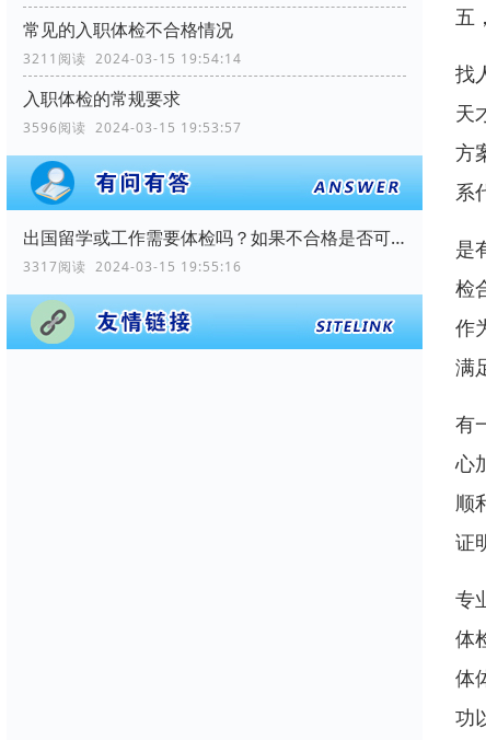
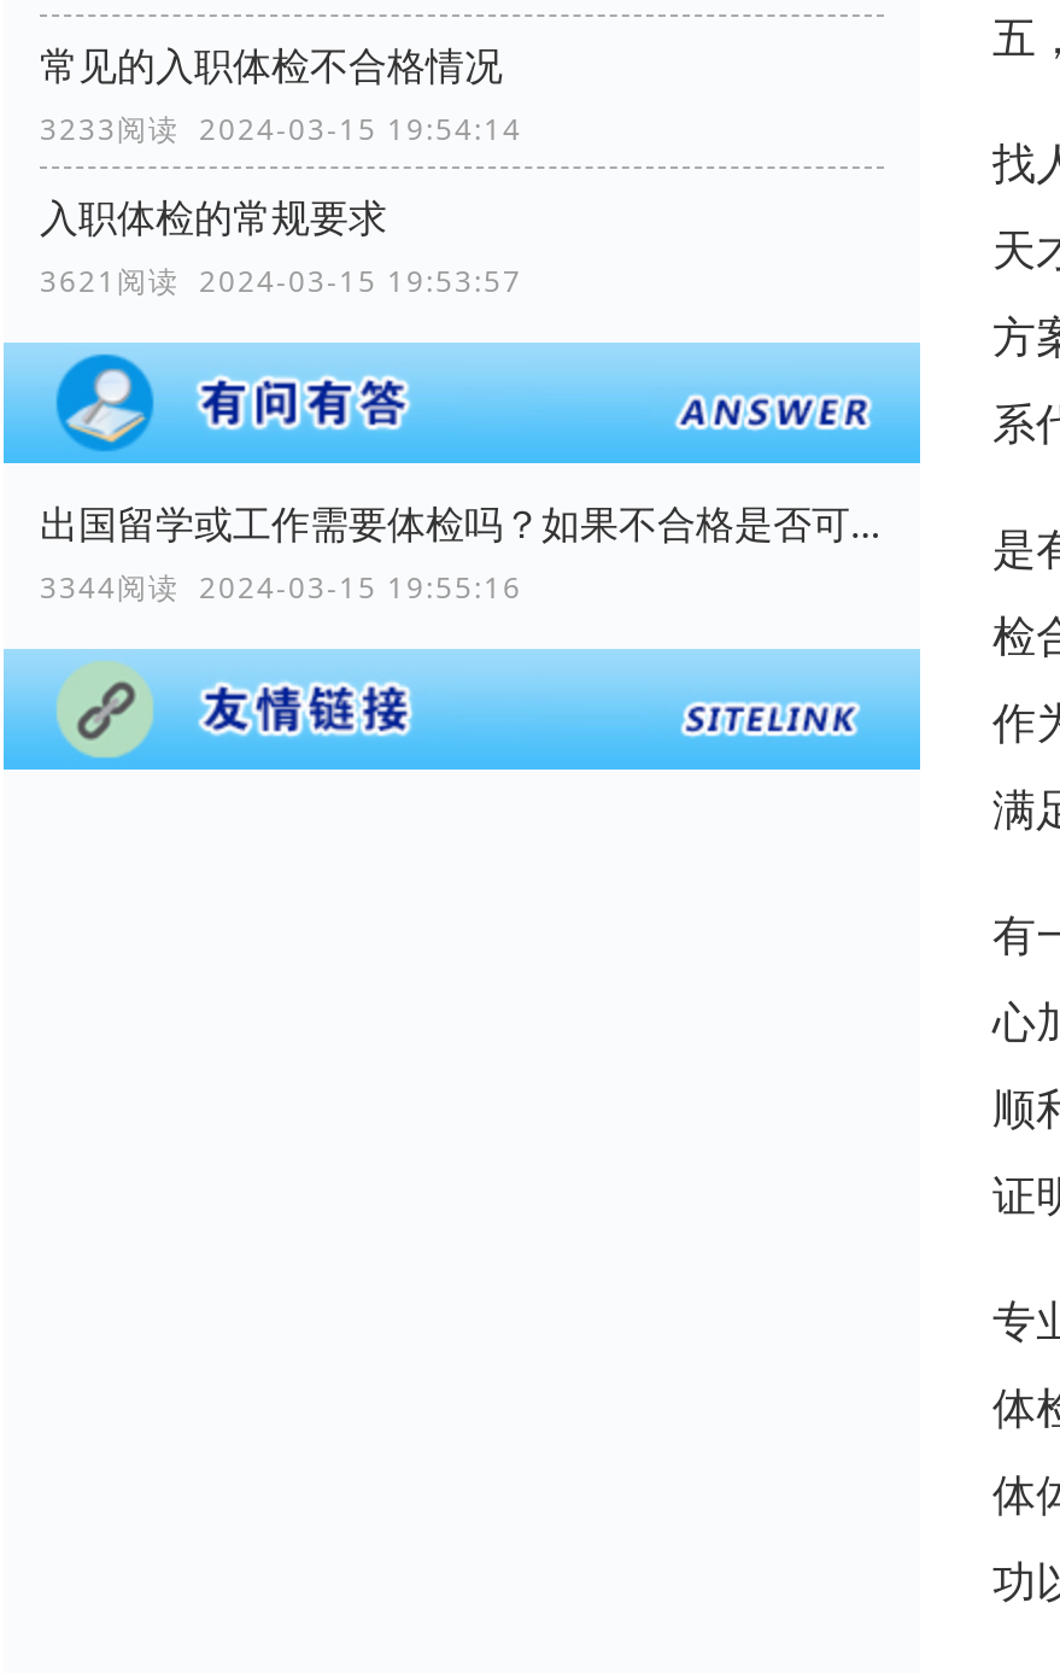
[23,49,242,67] 3211阅读 2024-03-15 19:54:14 -> [40,108,522,149] 3233阅读 2024-03-15 19:54:14
[23,118,242,136] 3596阅读 2024-03-15 19:53:57 -> [40,260,522,301] 3621阅读 2024-03-15 19:53:57
[23,257,242,275] 3317阅读 2024-03-15 19:55:16 -> [40,566,522,607] 3344阅读 2024-03-15 19:55:16

